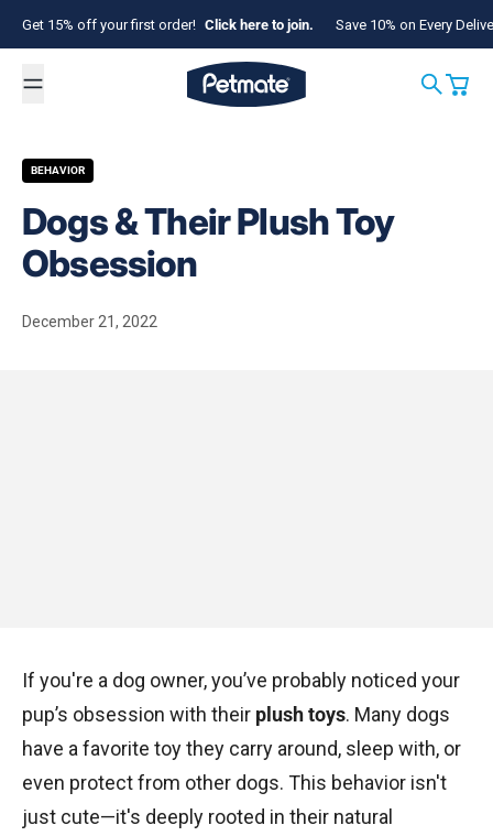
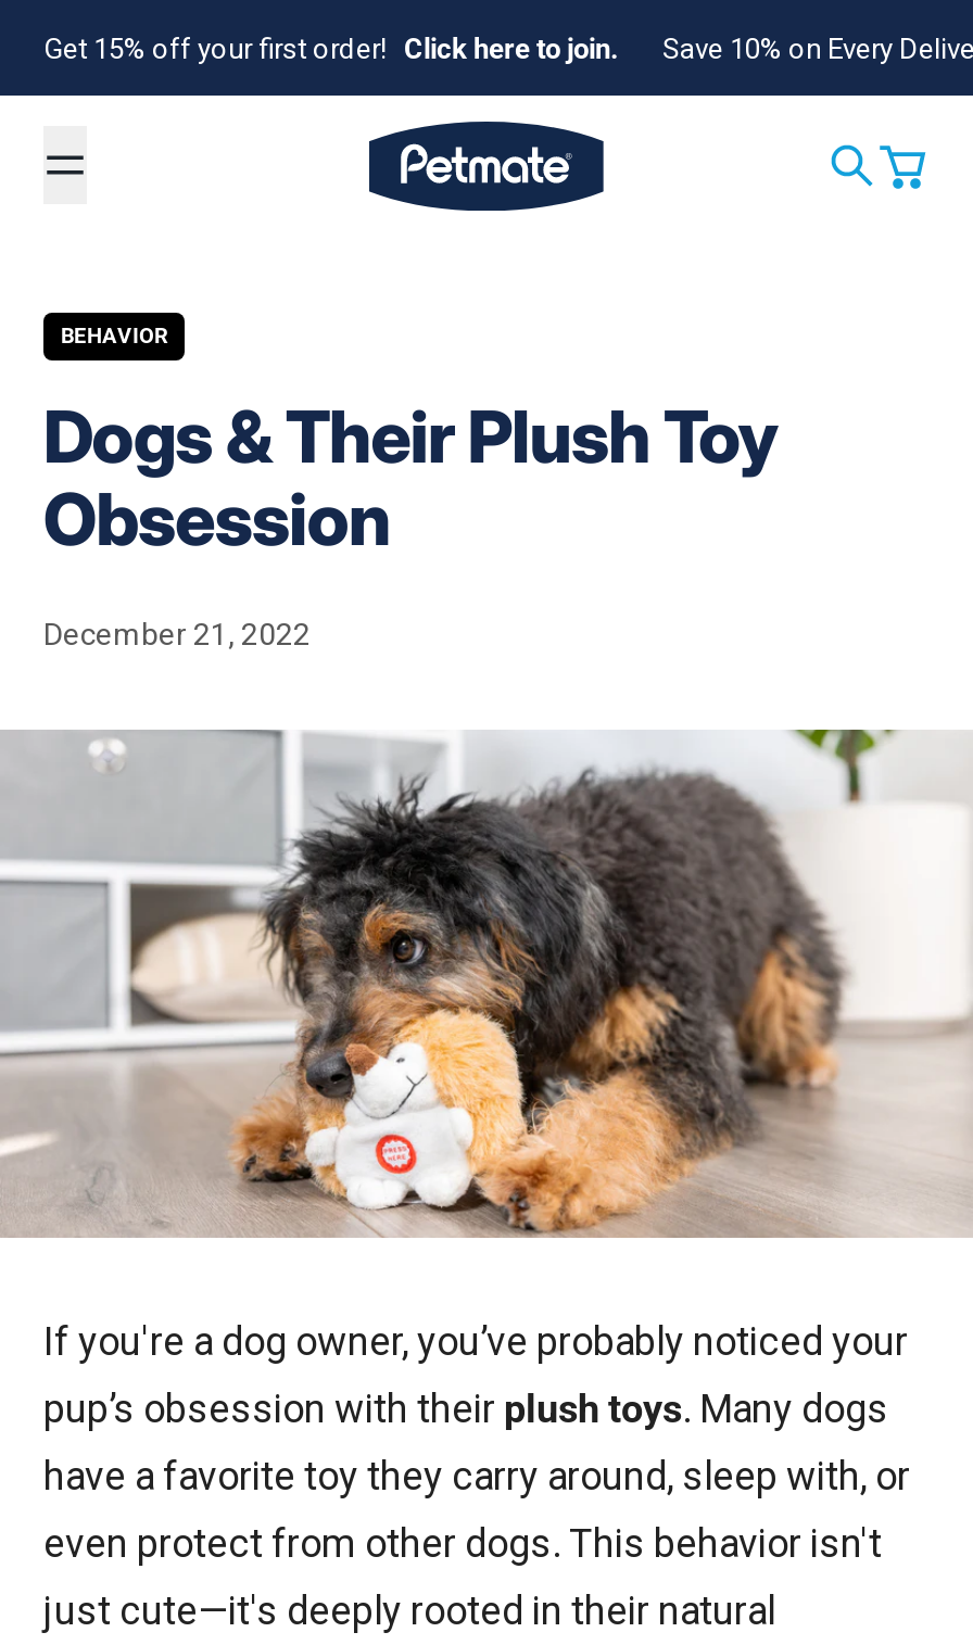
none -> [7,727,966,1238] [image]

